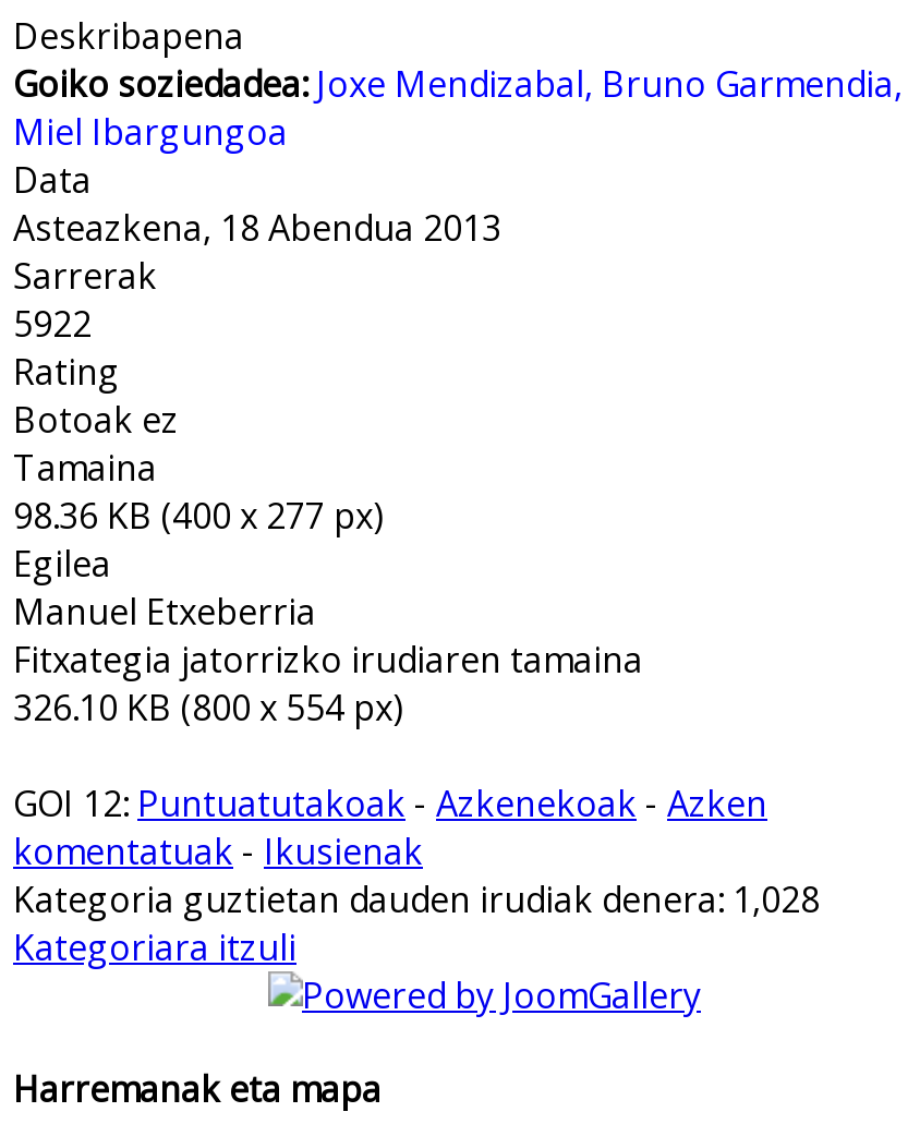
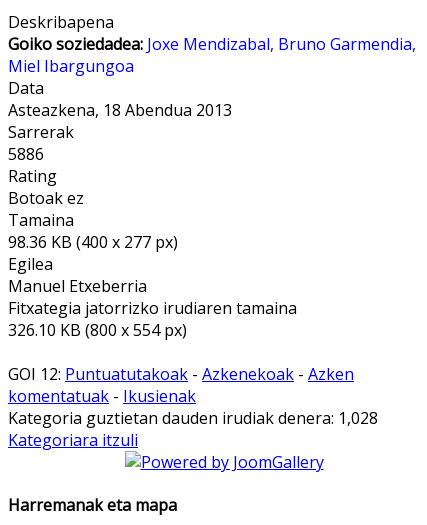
[13,300,92,348] 5922 -> [8,143,44,165] 5886

